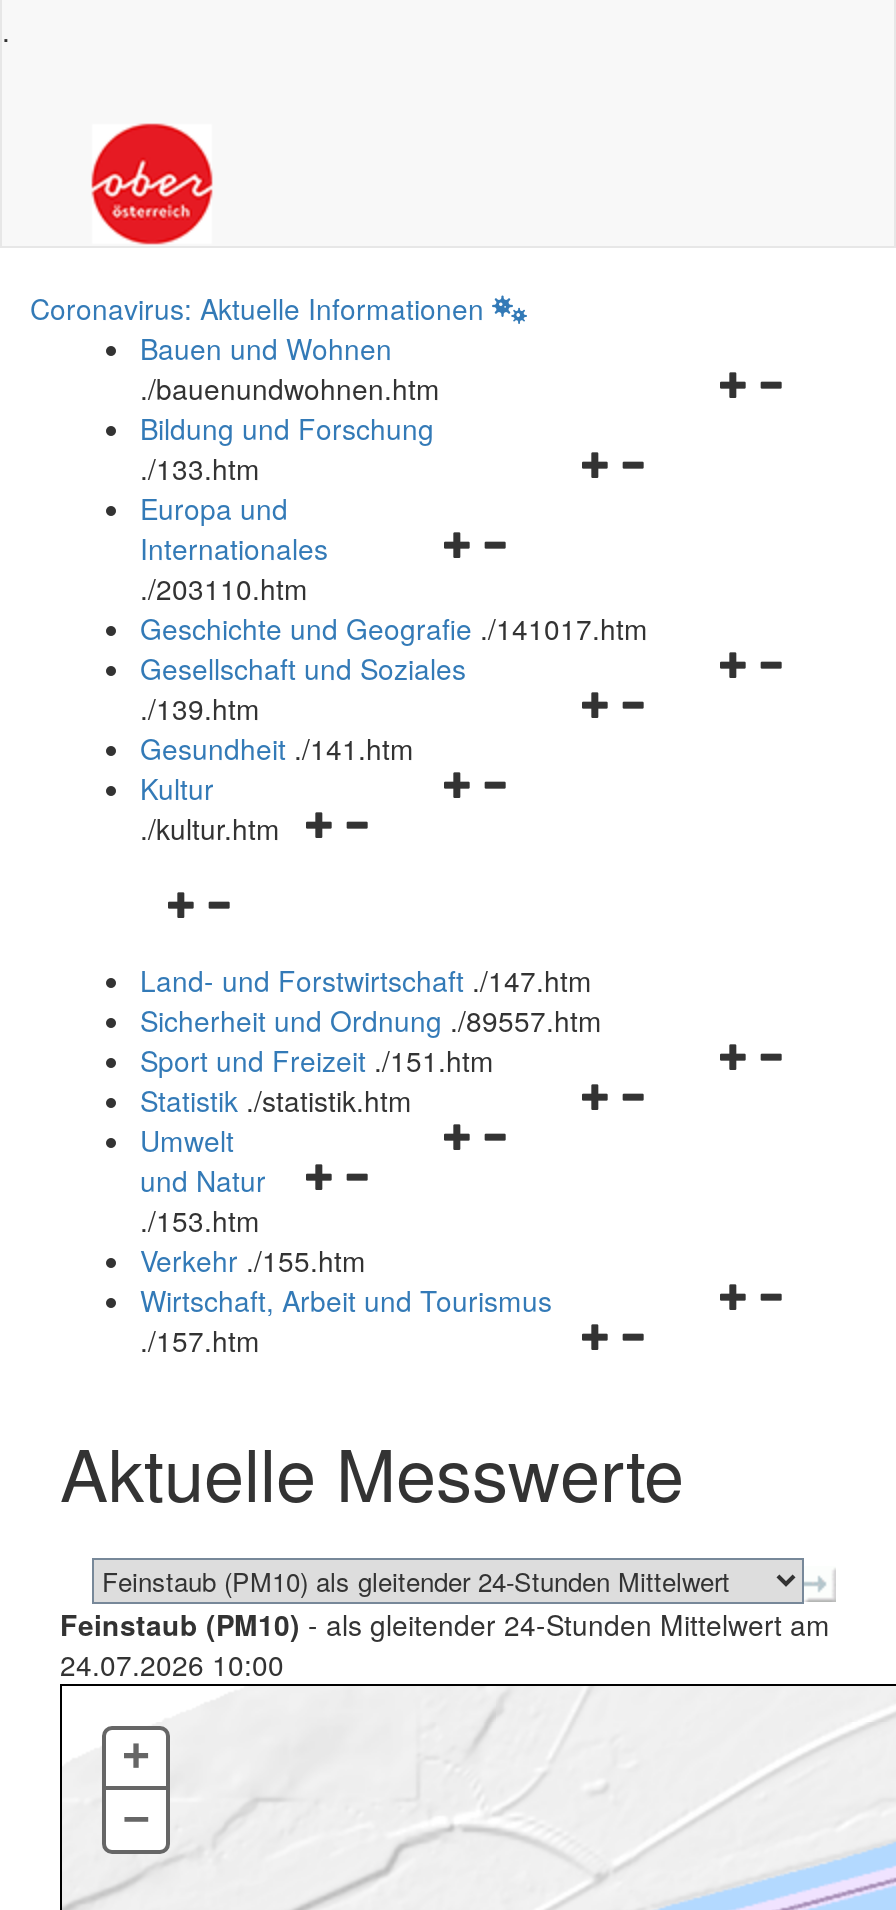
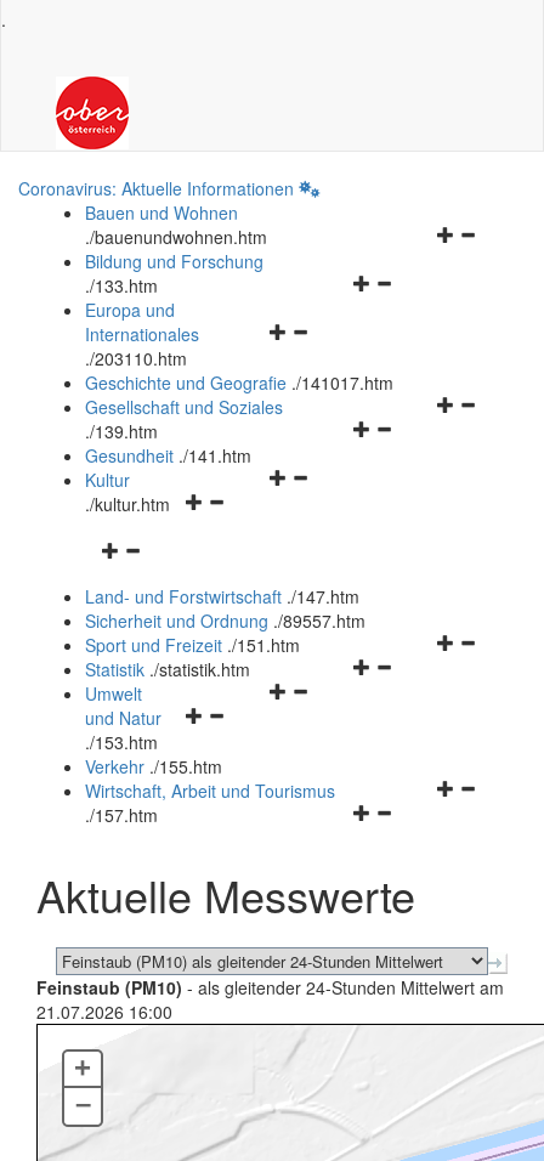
[60,1644,284,1684] 24.07.2026 10:00 -> [36,999,172,1024] 21.07.2026 16:00

